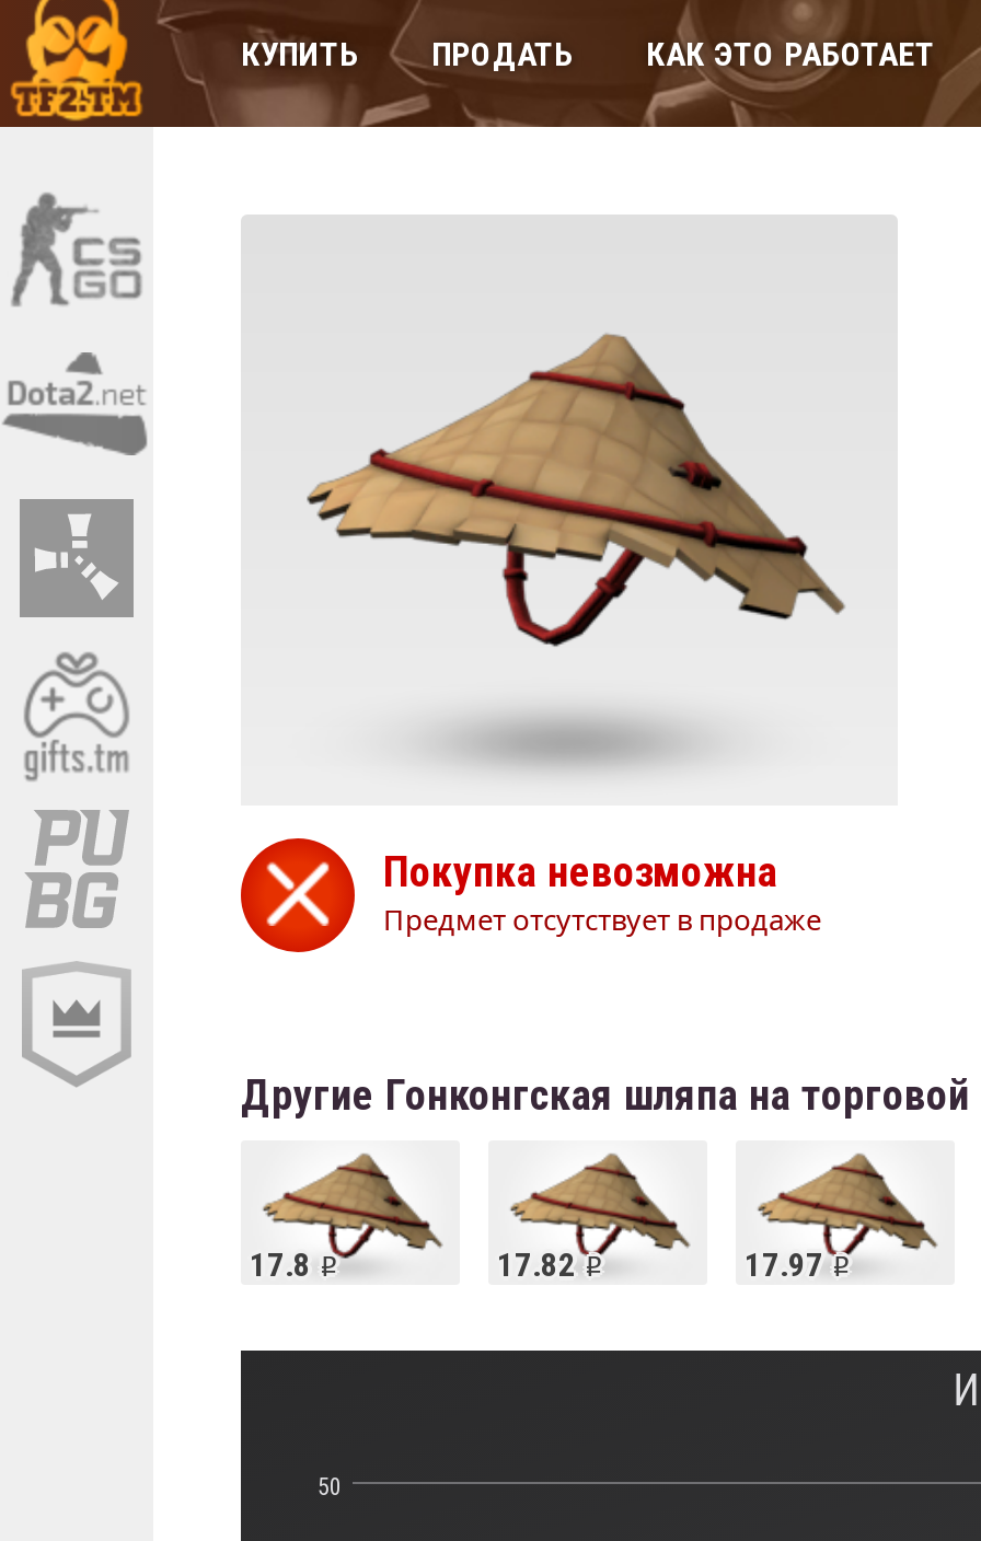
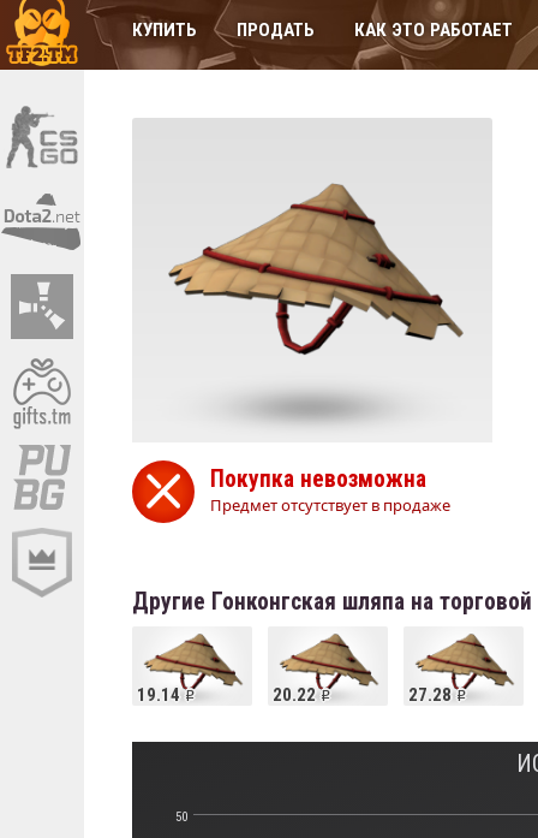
[250,1245,318,1285] 17.8 -> [137,684,184,706] 19.14
[497,1245,582,1285] 17.82 -> [273,684,319,706] 20.22
[745,1245,830,1285] 17.97 -> [408,684,455,706] 27.28

